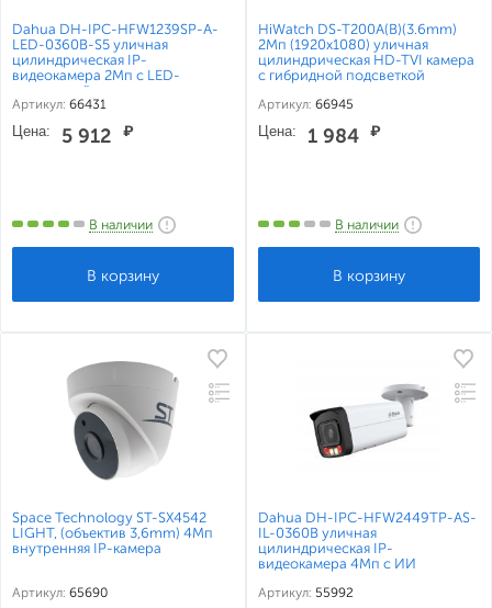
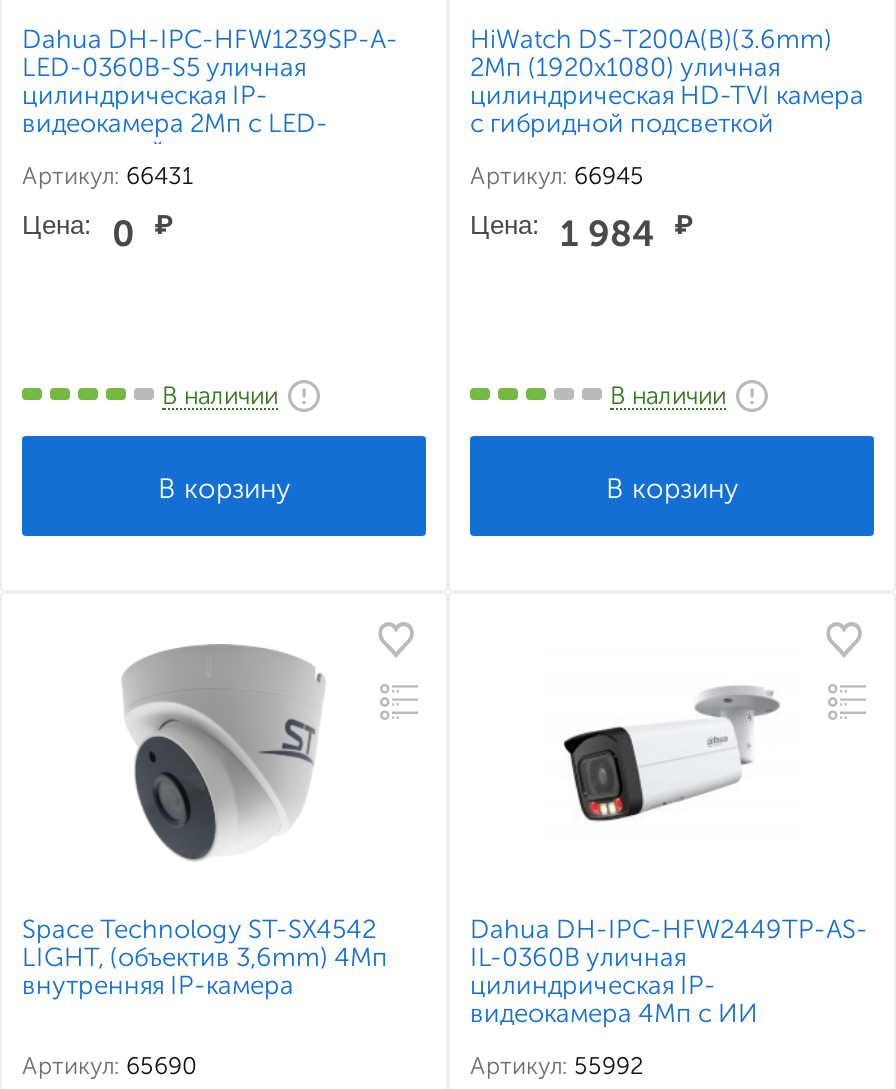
[12,123,134,148] Цена: 5 912 ₽ -> [22,210,174,256] Цена: 0 ₽

